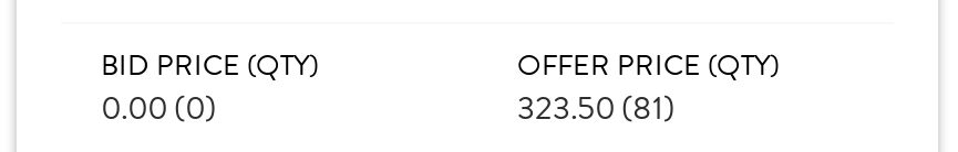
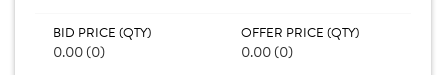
[517,84,674,132] 323.50 (81) -> [241,41,293,63] 0.00 (0)

